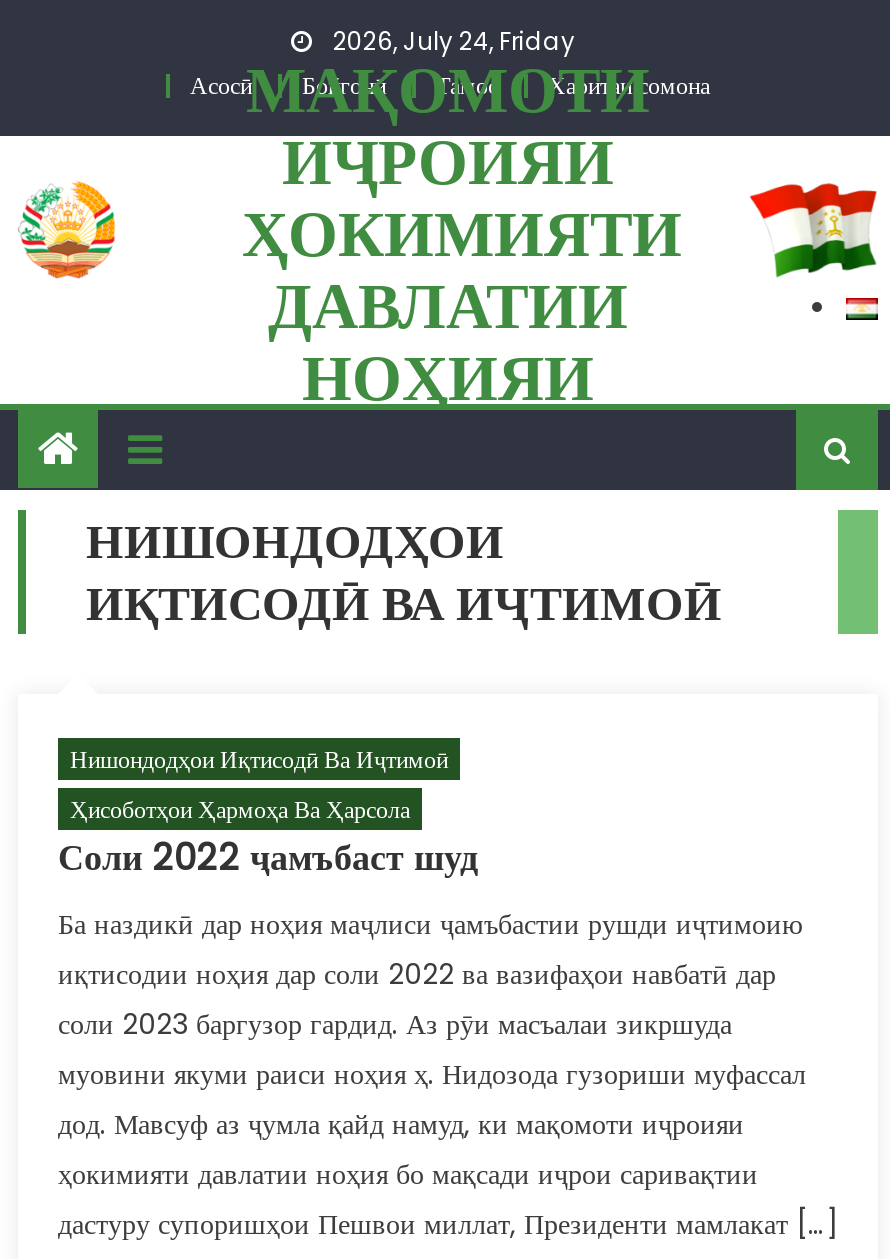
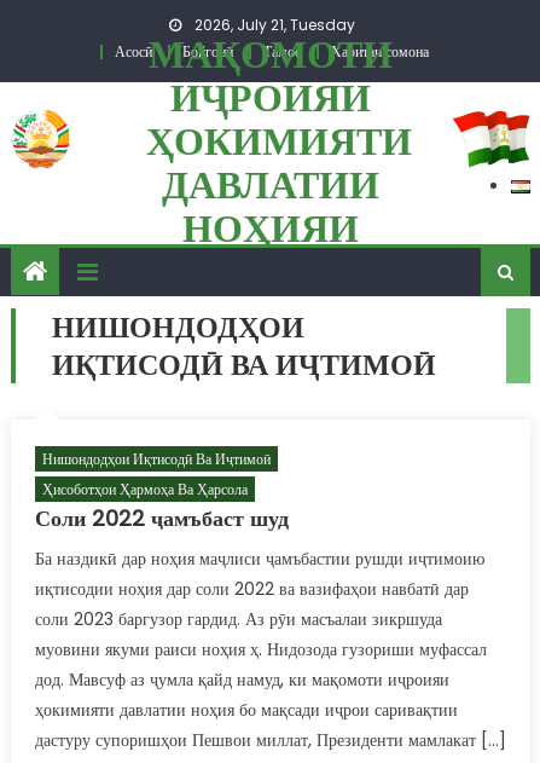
[327,24,575,58] 2026, July 24, Friday -> [190,15,355,35] 2026, July 21, Tuesday

